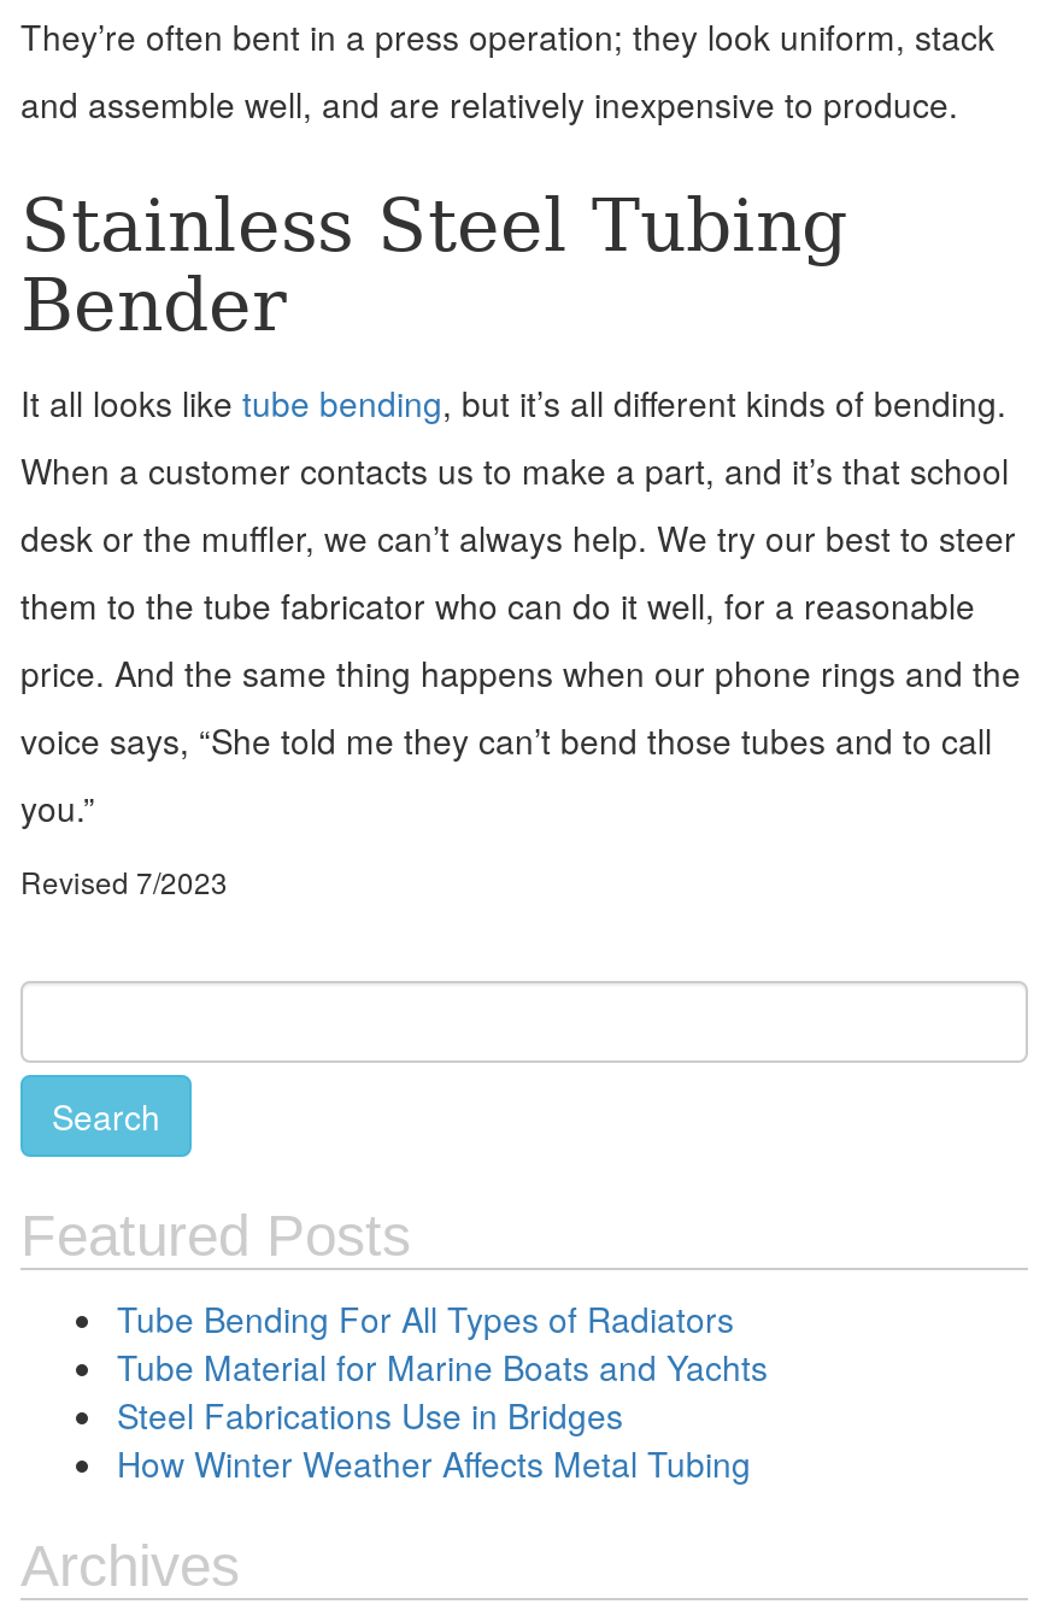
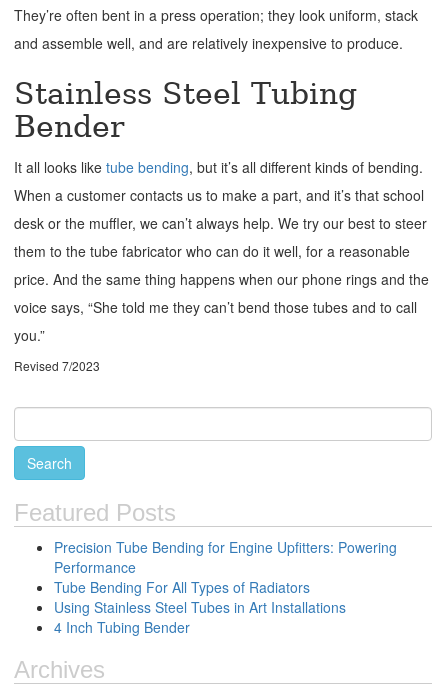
none -> [54,537,397,577] Precision Tube Bending for Engine Upfitters: Powering | Performance
moved [117,1293,734,1341] -> [54,577,310,597]: Tube Bending For All Types of Radiators
[117,1341,768,1486] Tube Material for Marine Boats and Yachts | Steel Fabrications Use in Bridges | How Winter Weather Affects Metal Tubing -> [54,597,346,637] Using Stainless Steel Tubes in Art Installations | 4 Inch Tubing Bender

